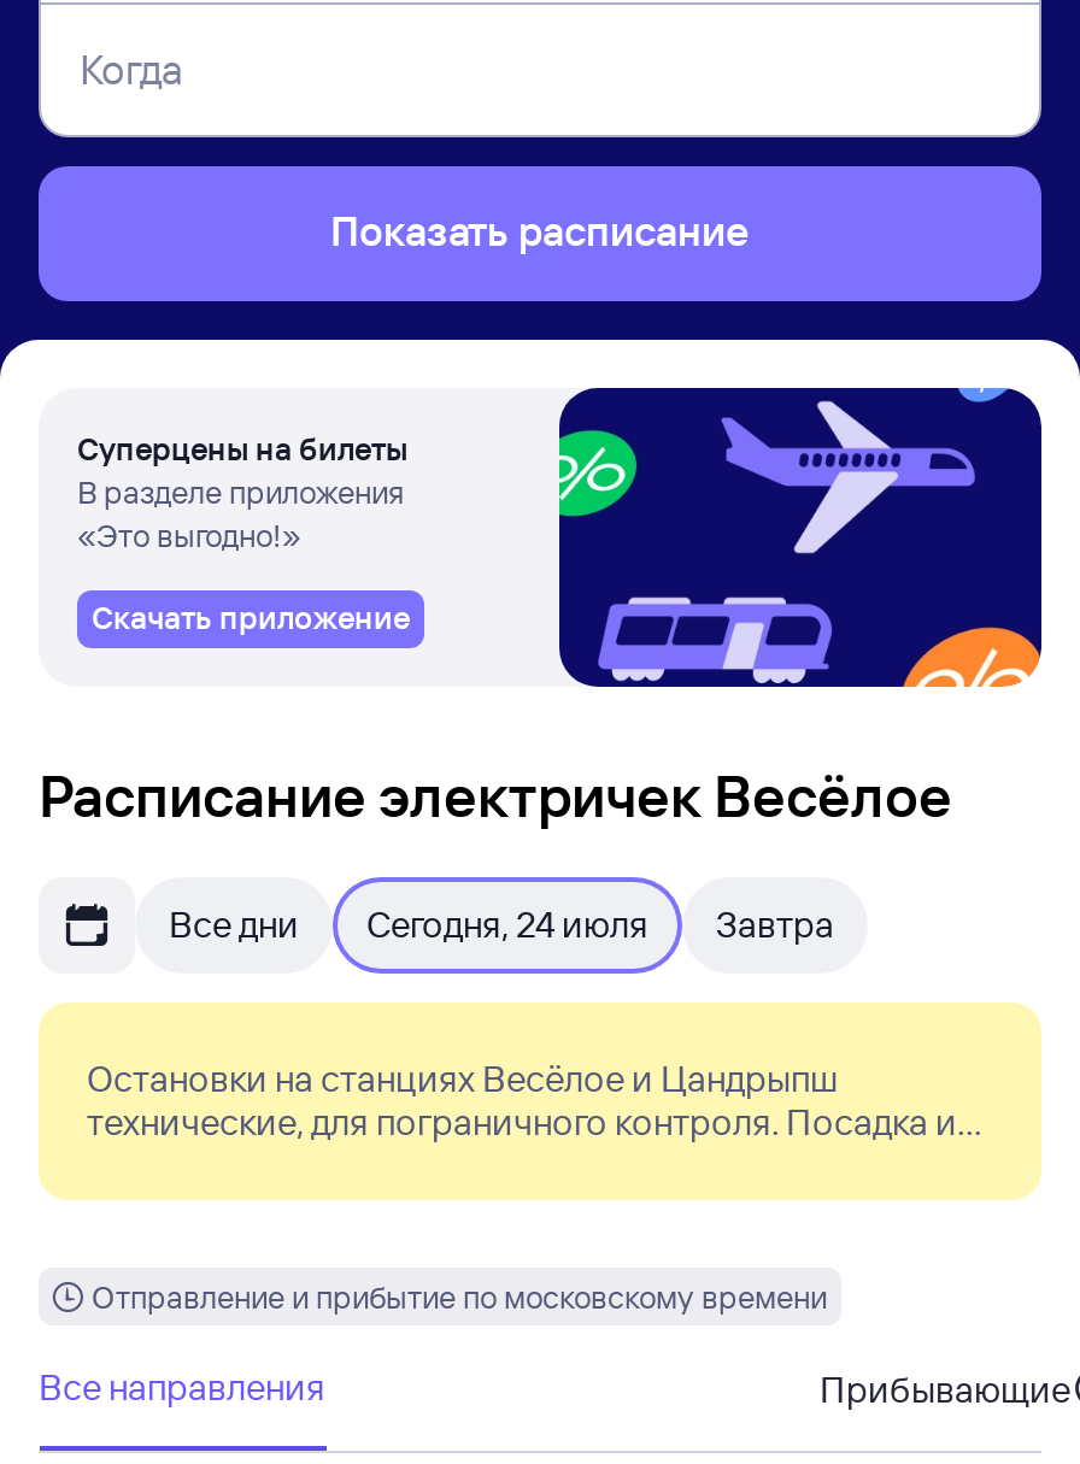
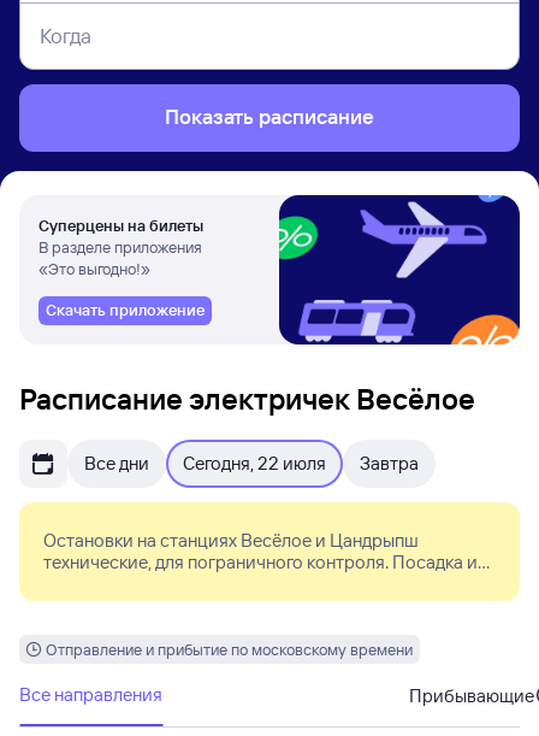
[169,901,834,947] Все дни Сегодня, 24 июля Завтра -> [84,452,419,475] Все дни Сегодня, 22 июля Завтра

